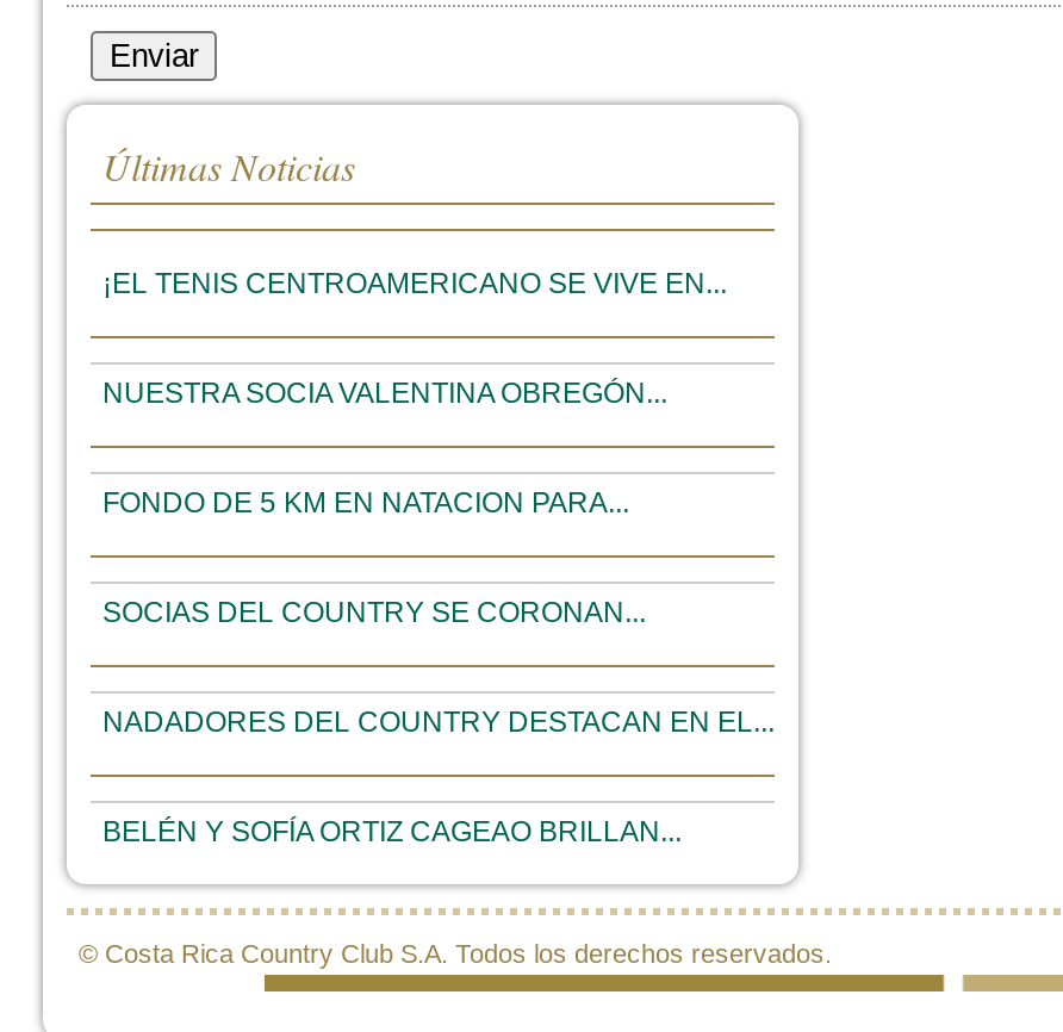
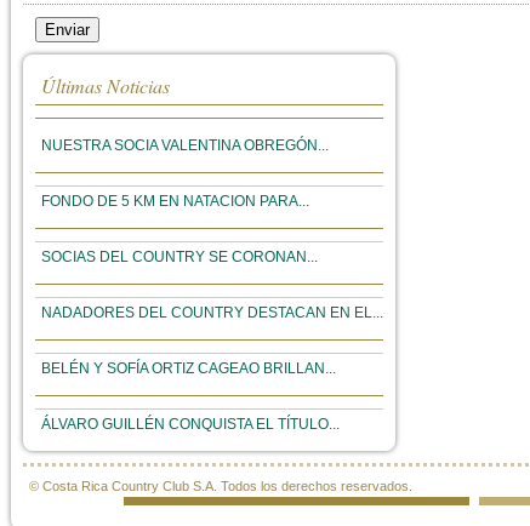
[102,267,727,300] ¡EL TENIS CENTROAMERICANO SE VIVE EN... -> none
moved [102,377,775,848] -> [41,137,383,377]: NUESTRA SOCIA VALENTINA OBREGÓN... | FONDO DE 5 KM EN NATACION PARA... | SOCIAS DEL COUNTRY SE CORONAN... | NADADORES DEL COUNTRY DESTACAN EN EL... | BELÉN Y SOFÍA ORTIZ CAGEAO BRILLAN...
none -> [41,416,340,433] ÁLVARO GUILLÉN CONQUISTA EL TÍTULO...

